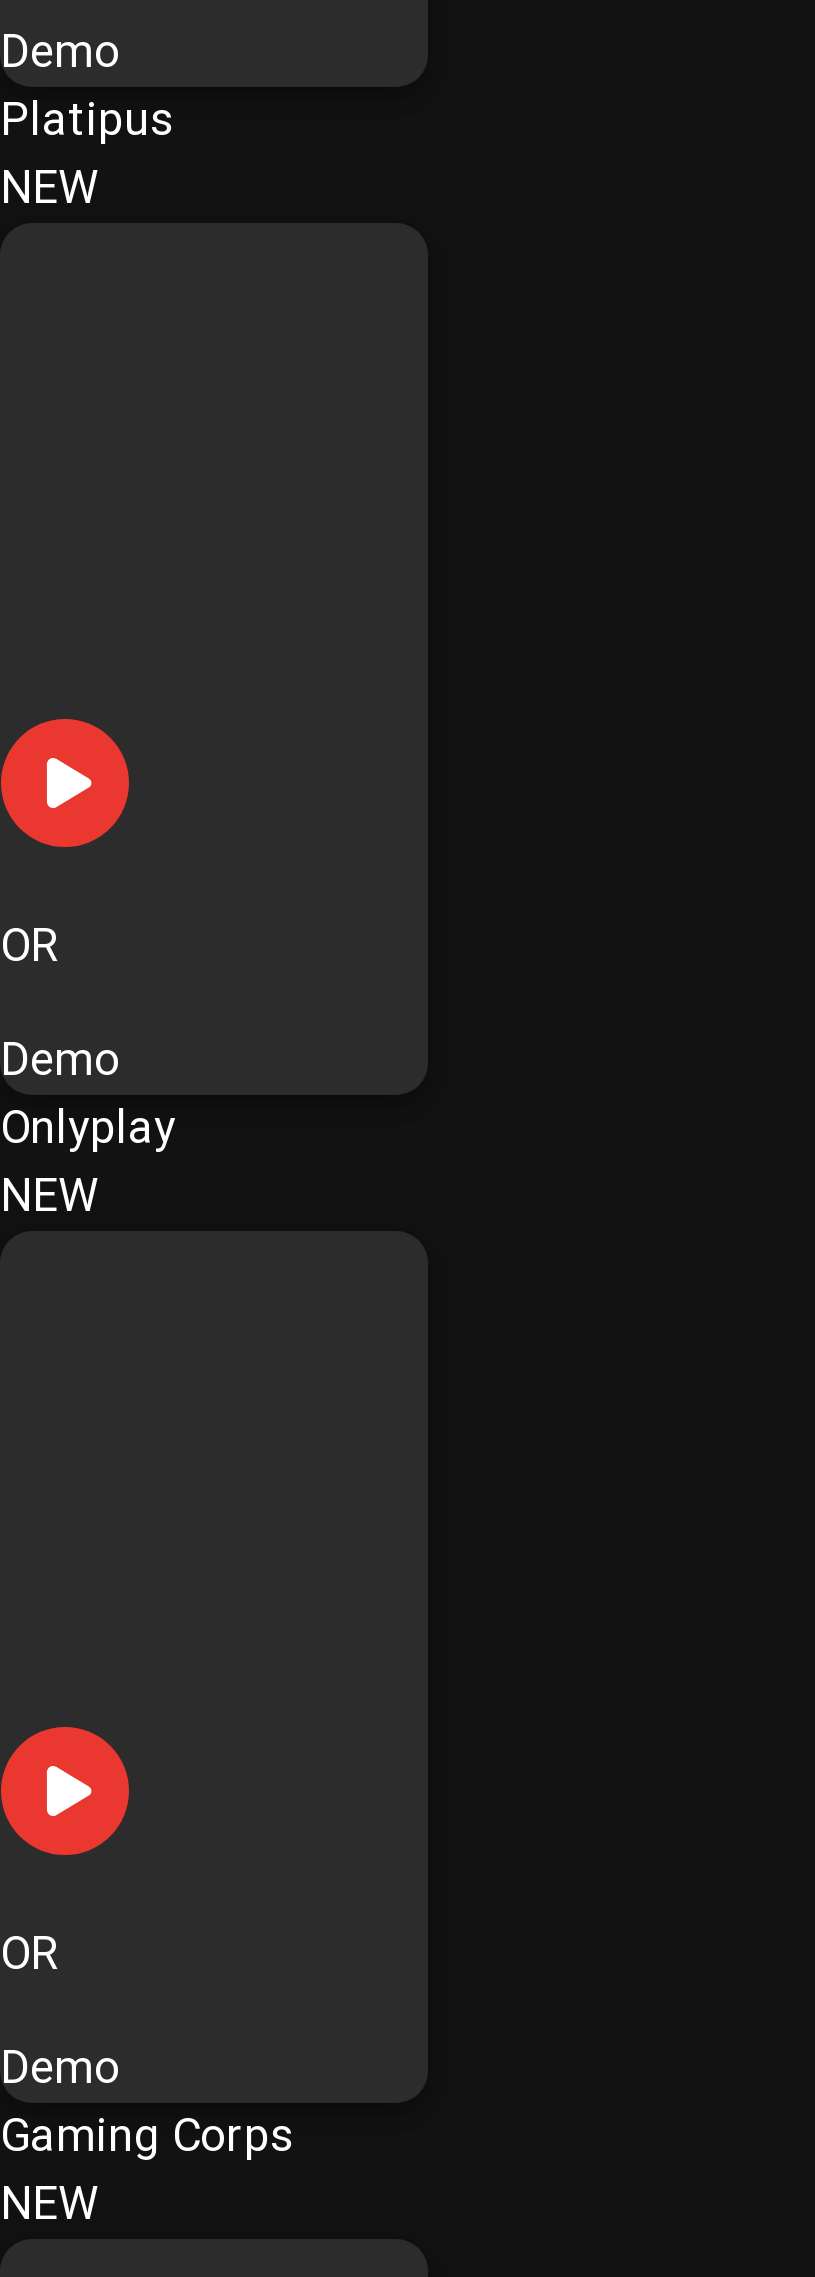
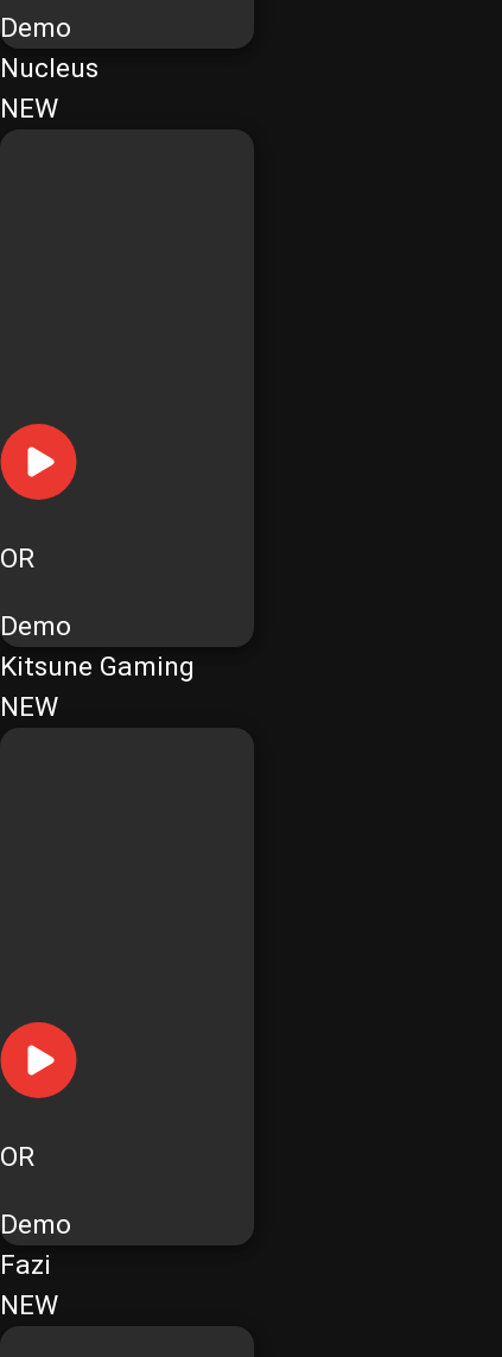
[0,94,172,148] Platipus -> [0,53,99,85] Nucleus
[0,1101,176,1155] Onlyplay -> [0,651,195,683] Kitsune Gaming
[0,2109,292,2163] Gaming Corps -> [0,1249,51,1281] Fazi

